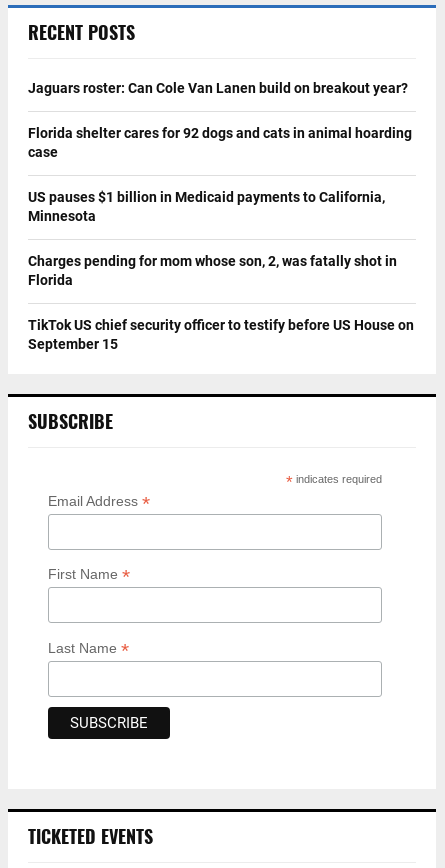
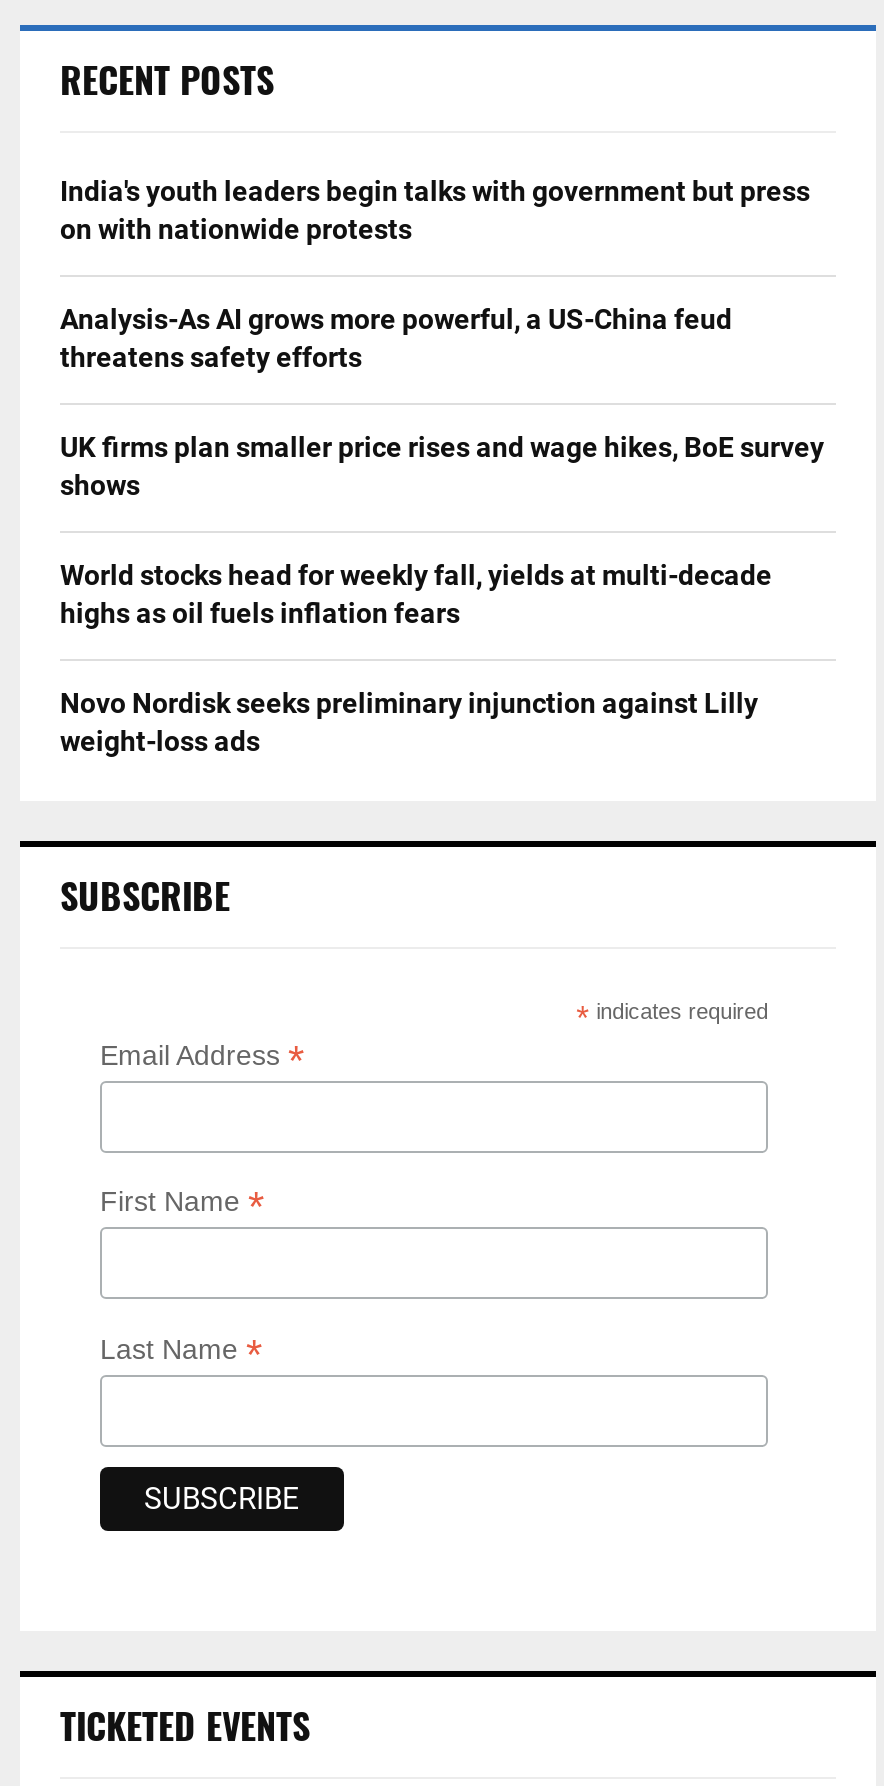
[28,80,408,96] Jaguars roster: Can Cole Van Lanen build on breakout year? -> [60,175,810,245] India's youth leaders begin talks with government but press | on with nationwide protests
[28,125,412,160] Florida shelter cares for 92 dogs and cats in animal hoarding | case -> [60,303,732,373] Analysis-As AI grows more powerful, a US-China feud | threatens safety efforts
[28,189,385,224] US pauses $1 billion in Medicaid payments to California, | Minnesota -> [60,431,824,501] UK firms plan smaller price rises and wage hikes, BoE survey | shows
[28,253,397,288] Charges pending for mom whose son, 2, was fatally shot in | Florida -> [60,559,772,629] World stocks head for weekly fall, yields at multi-decade | highs as oil fuels inflation fears
[28,317,414,352] TikTok US chief security officer to testify before US House on | September 15 -> [60,687,758,757] Novo Nordisk seeks preliminary injunction against Lilly | weight-loss ads

